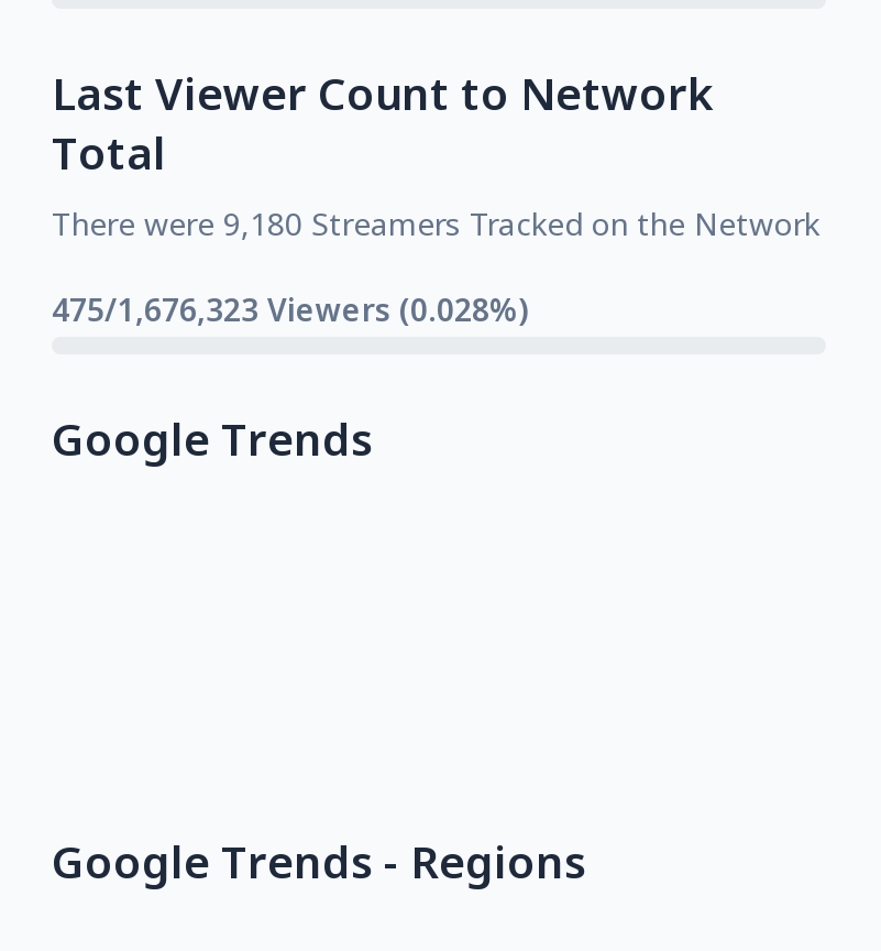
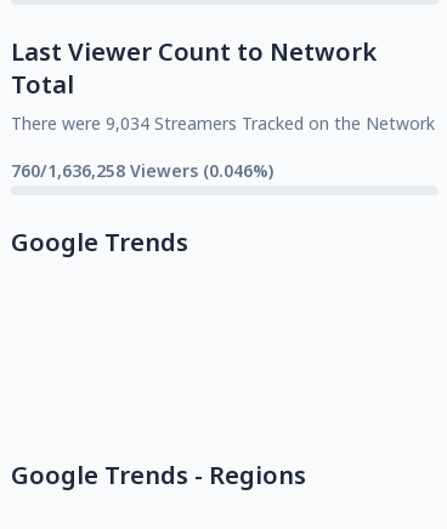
[52,202,819,244] There were 9,180 Streamers Tracked on the Network -> [11,112,435,135] There were 9,034 Streamers Tracked on the Network
[52,288,527,330] 475/1,676,323 Viewers (0.028%) -> [11,159,273,182] 760/1,636,258 Viewers (0.046%)

